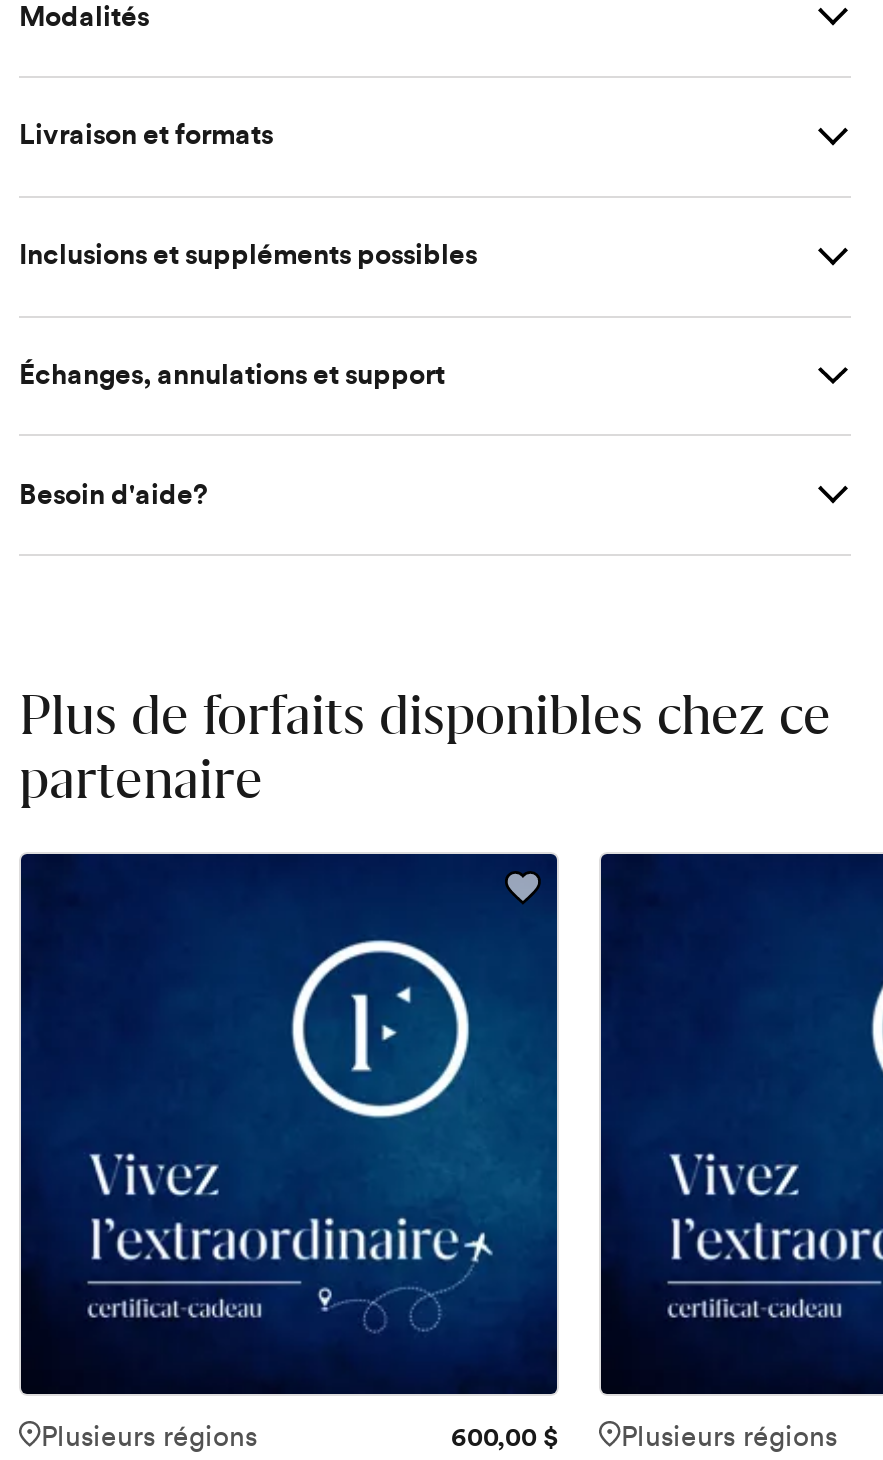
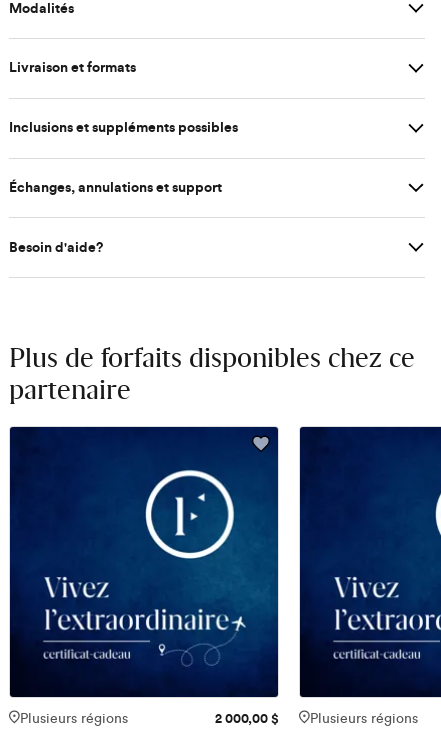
[451,1424,559,1450] 600,00 $ -> [215,712,279,725] 2 000,00 $

